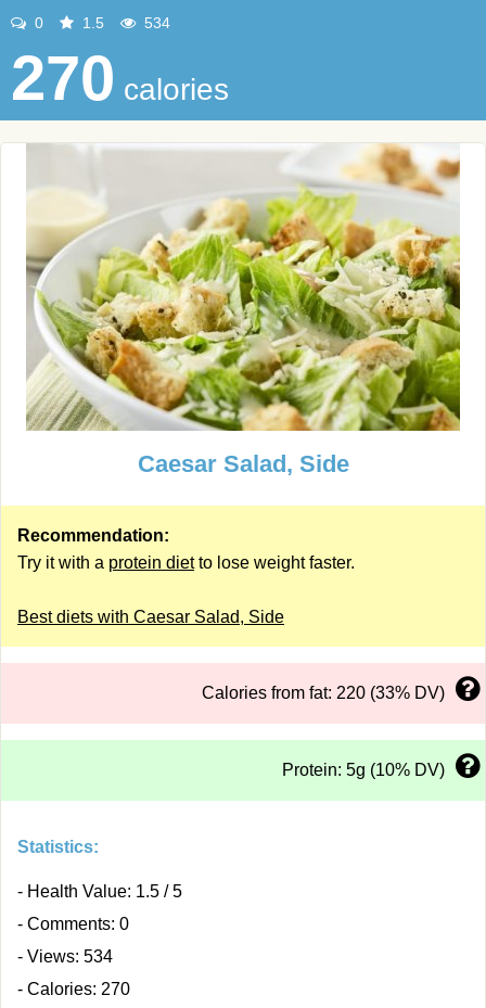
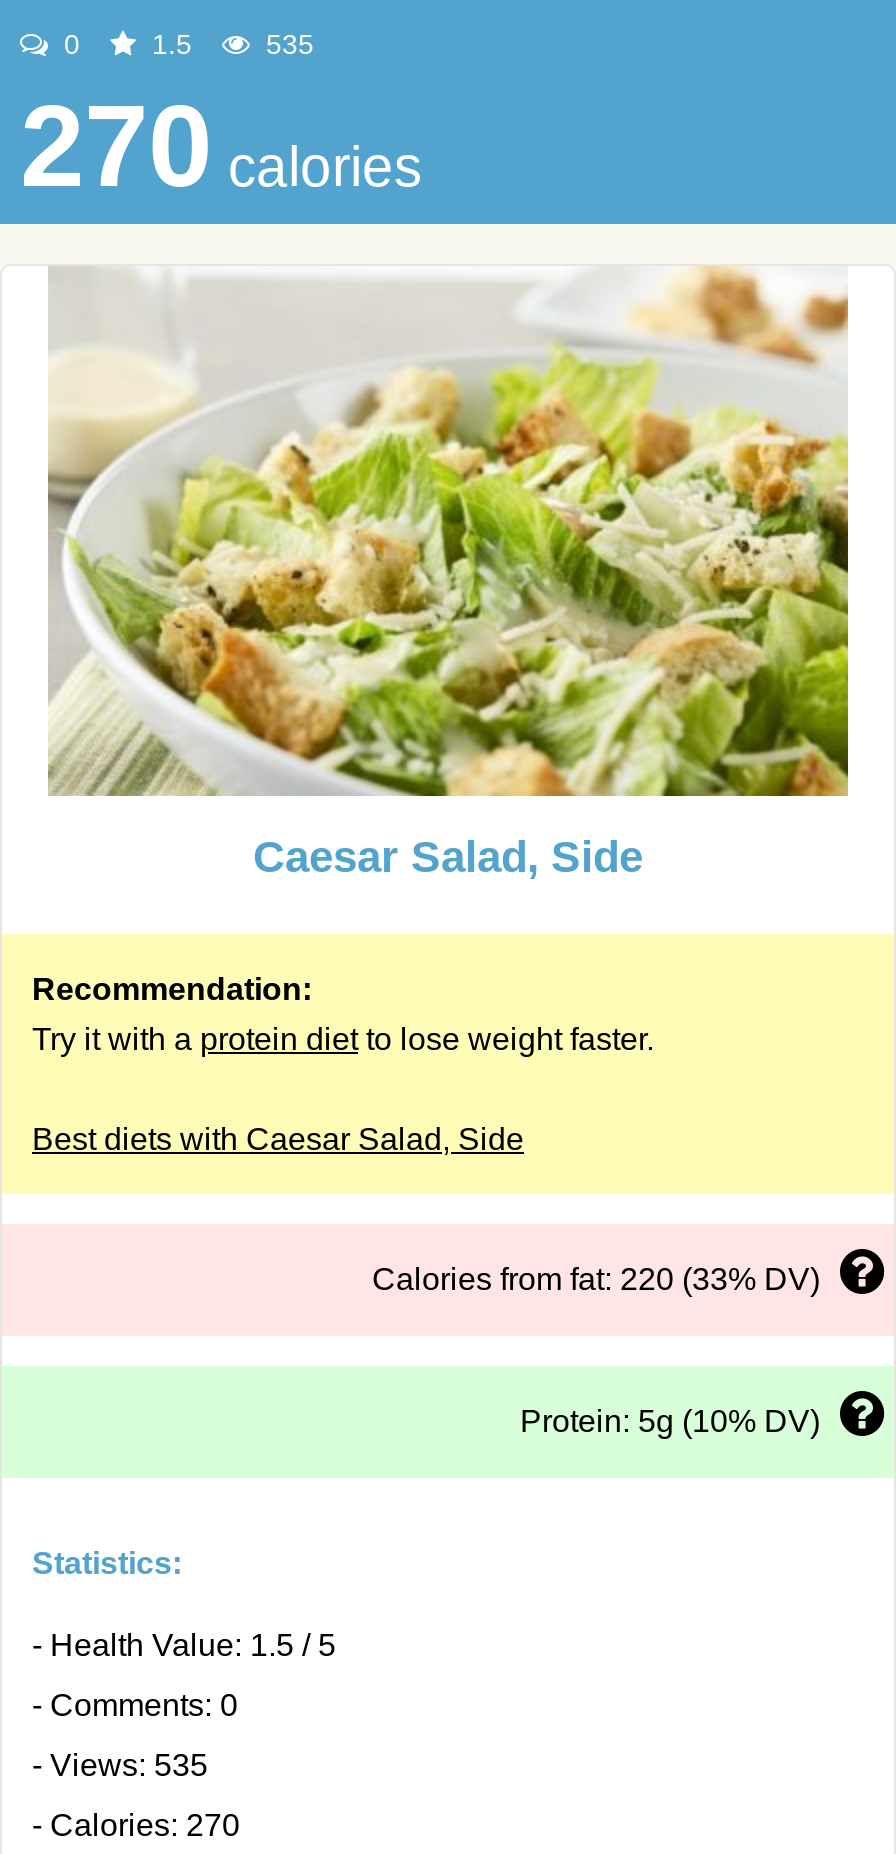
[140,14,170,31] 534 -> [258,28,314,60] 535
[17,947,113,966] - Views: 534 -> [32,1748,208,1782] - Views: 535

